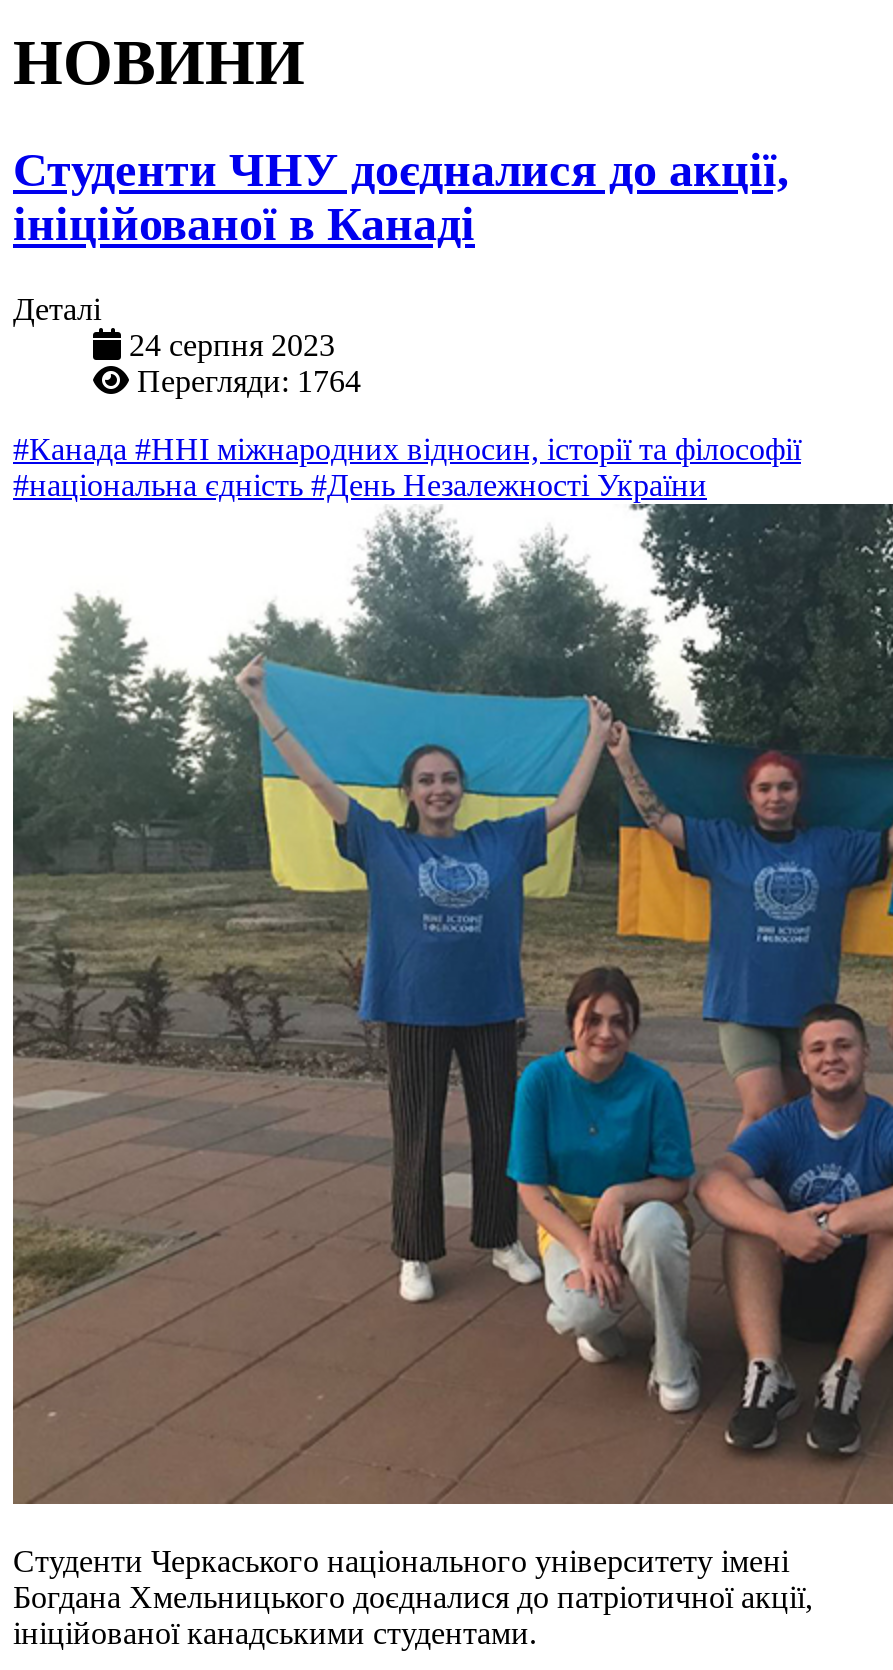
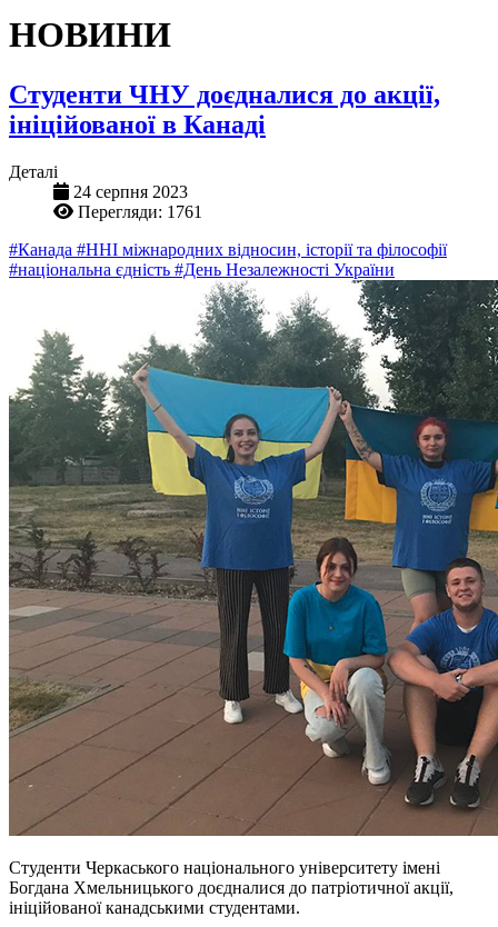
[137,363,361,397] Перегляди: 1764 -> [78,202,202,221] Перегляди: 1761

